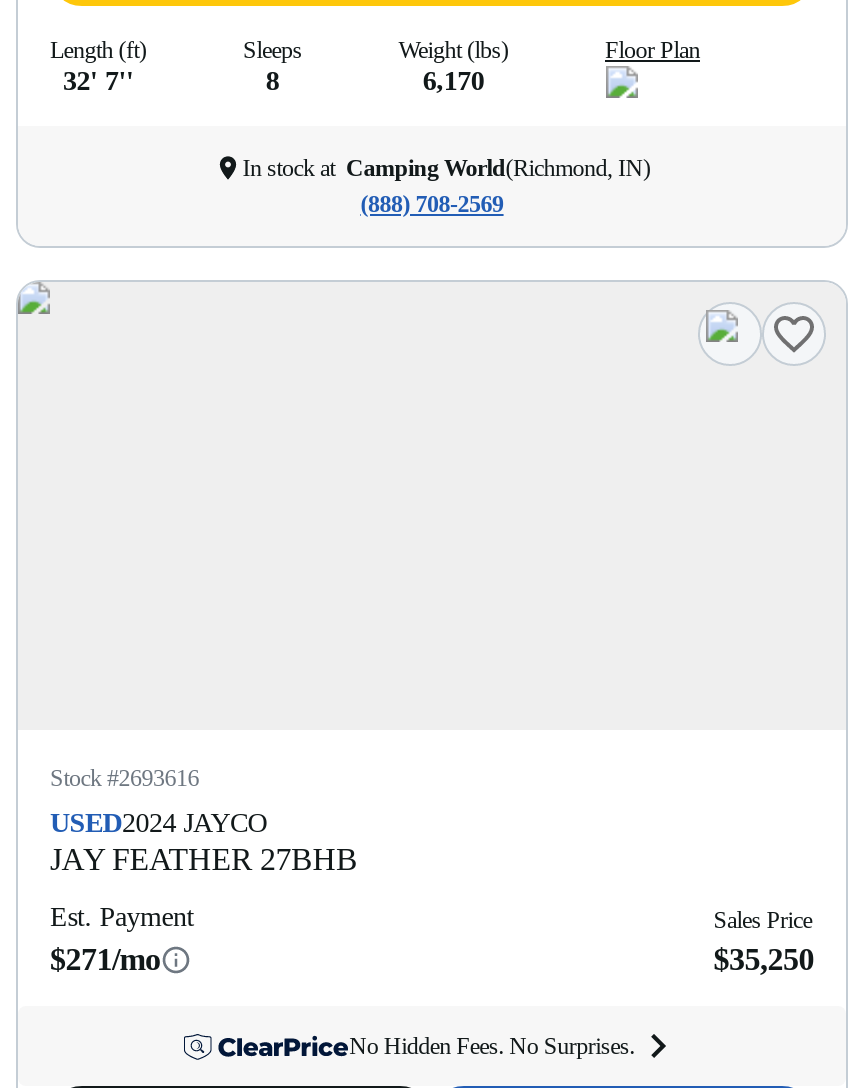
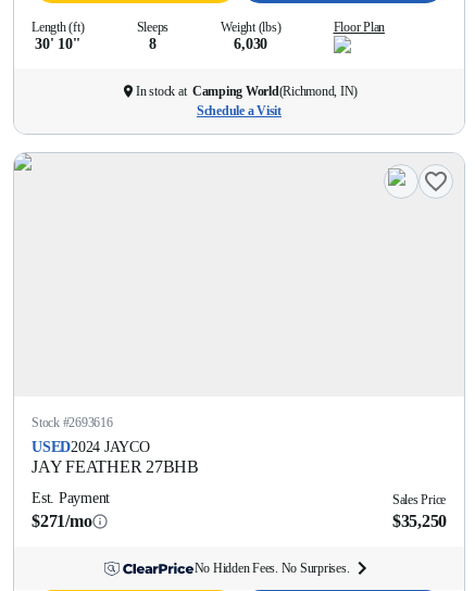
[63,66,134,96] 32' 7'' -> [35,36,81,52] 30' 10''
[423,66,484,96] 6,170 -> [234,36,267,52] 6,030
[360,190,503,218] (888) 708-2569 -> [197,103,282,118] Schedule a Visit

